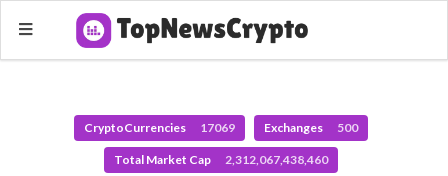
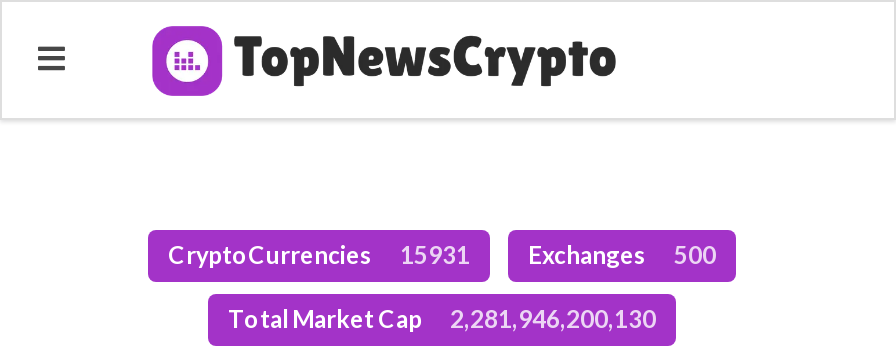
[84,120,358,135] CryptoCurrencies 17069 Exchanges 500 -> [168,240,716,270] CryptoCurrencies 15931 Exchanges 500
[114,152,328,167] Total Market Cap 2,312,067,438,460 -> [228,304,656,334] Total Market Cap 2,281,946,200,130

